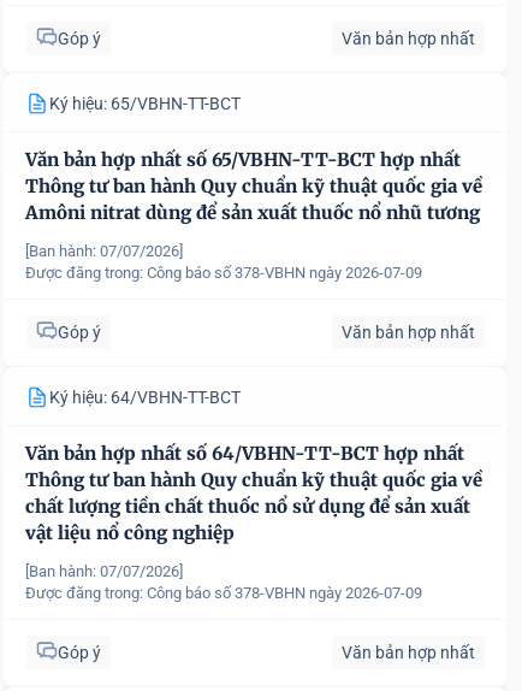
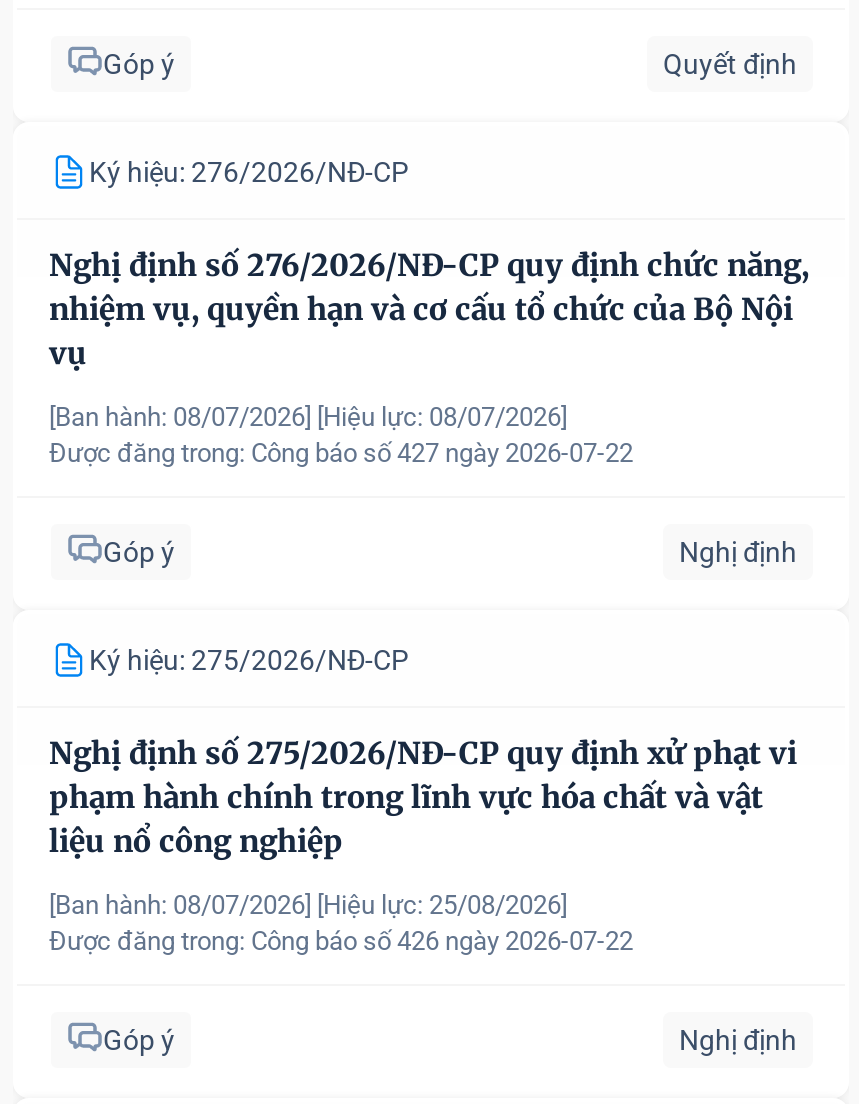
[342,28,475,48] Văn bản hợp nhất -> [663,47,797,79] Quyết định
[49,93,241,113] Ký hiệu: 65/VBHN-TT-BCT -> [89,155,409,187] Ký hiệu: 276/2026/NĐ-CP
[25,147,482,223] Văn bản hợp nhất số 65/VBHN-TT-BCT hợp nhất | Thông tư ban hành Quy chuẩn kỹ thuật quốc gia về | Amôni nitrat dùng để sản xuất thuốc nổ nhũ tương -> [49,245,809,371] Nghị định số 276/2026/NĐ-CP quy định chức năng, | nhiệm vụ, quyền hạn và cơ cấu tổ chức của Bộ Nội | vụ
[25,241,422,281] [Ban hành: 07/07/2026] | Được đăng trong: Công báo số 378-VBHN ngày 2026-07-09 -> [49,401,633,467] [Ban hành: 08/07/2026] [Hiệu lực: 08/07/2026] | Được đăng trong: Công báo số 427 ngày 2026-07-22
[342,322,475,341] Văn bản hợp nhất -> [679,535,797,567] Nghị định
[49,387,241,406] Ký hiệu: 64/VBHN-TT-BCT -> [89,643,409,675] Ký hiệu: 275/2026/NĐ-CP
[25,441,482,544] Văn bản hợp nhất số 64/VBHN-TT-BCT hợp nhất | Thông tư ban hành Quy chuẩn kỹ thuật quốc gia về | chất lượng tiền chất thuốc nổ sử dụng để sản xuất | vật liệu nổ công nghiệp -> [49,733,797,859] Nghị định số 275/2026/NĐ-CP quy định xử phạt vi | phạm hành chính trong lĩnh vực hóa chất và vật | liệu nổ công nghiệp
[25,562,422,601] [Ban hành: 07/07/2026] | Được đăng trong: Công báo số 378-VBHN ngày 2026-07-09 -> [49,889,633,955] [Ban hành: 08/07/2026] [Hiệu lực: 25/08/2026] | Được đăng trong: Công báo số 426 ngày 2026-07-22
[342,642,475,662] Văn bản hợp nhất -> [679,1023,797,1055] Nghị định

